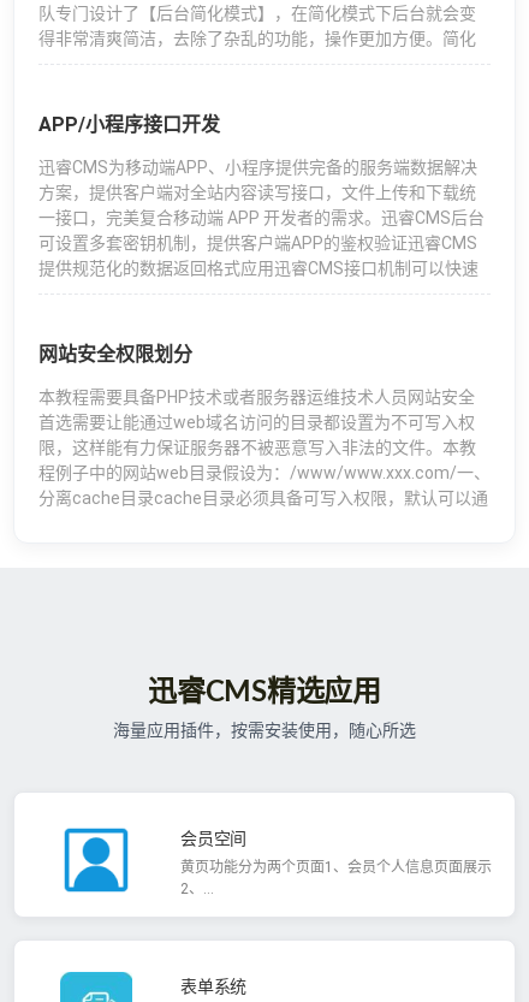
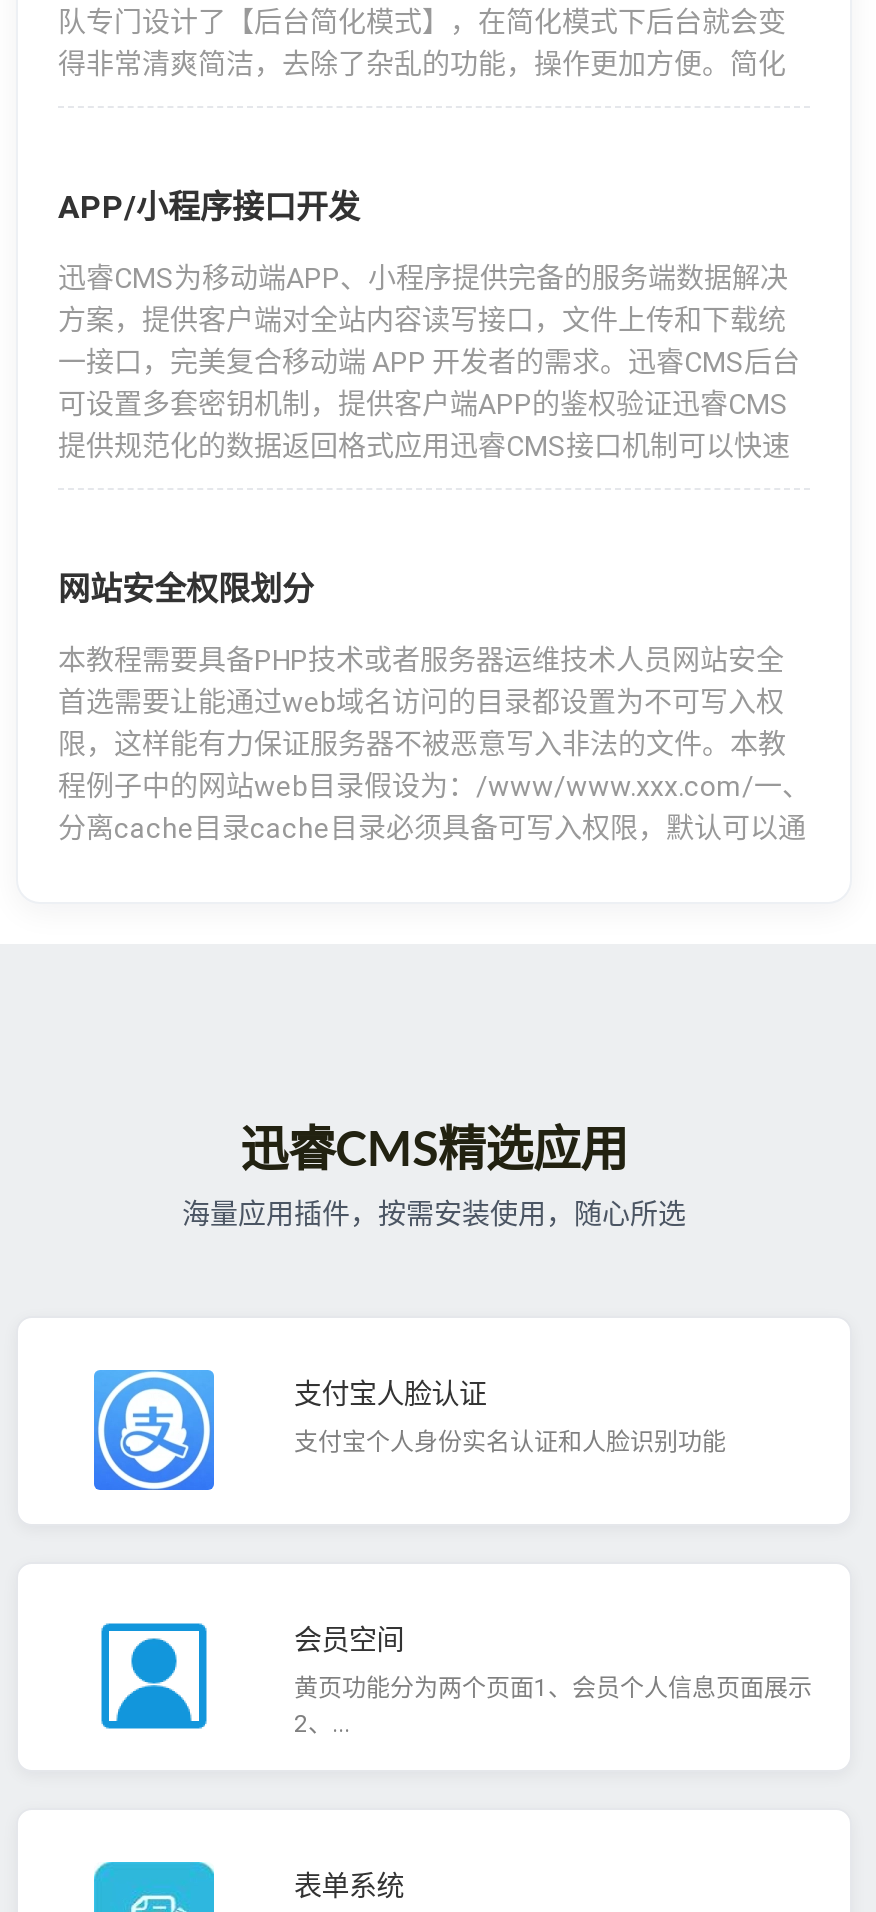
none -> [92,1368,726,1492] [image] | 支付宝人脸认证 | 支付宝个人身份实名认证和人脸识别功能

